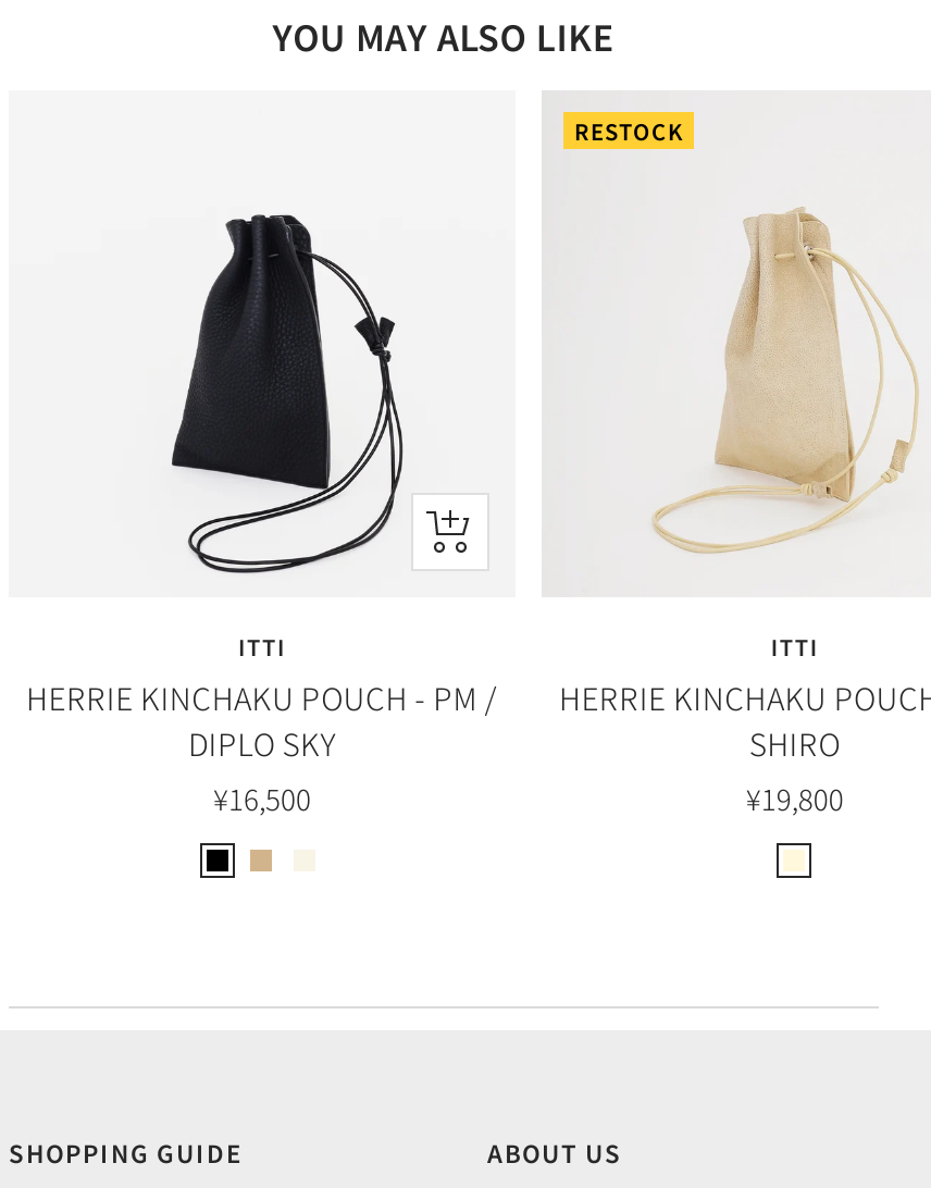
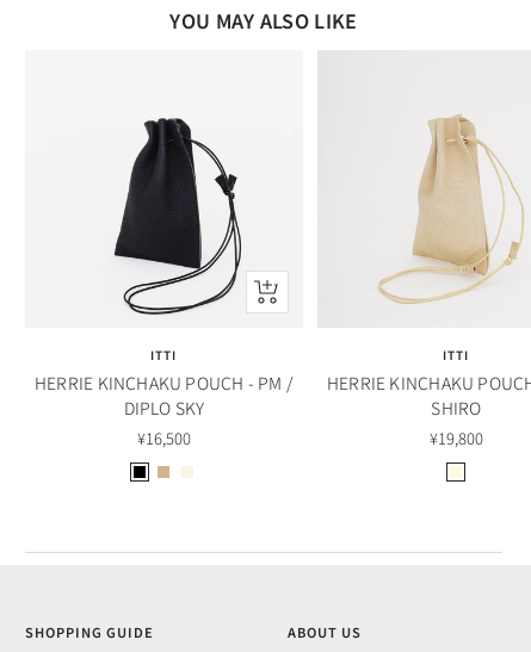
[574,114,684,147] RESTOCK -> none

